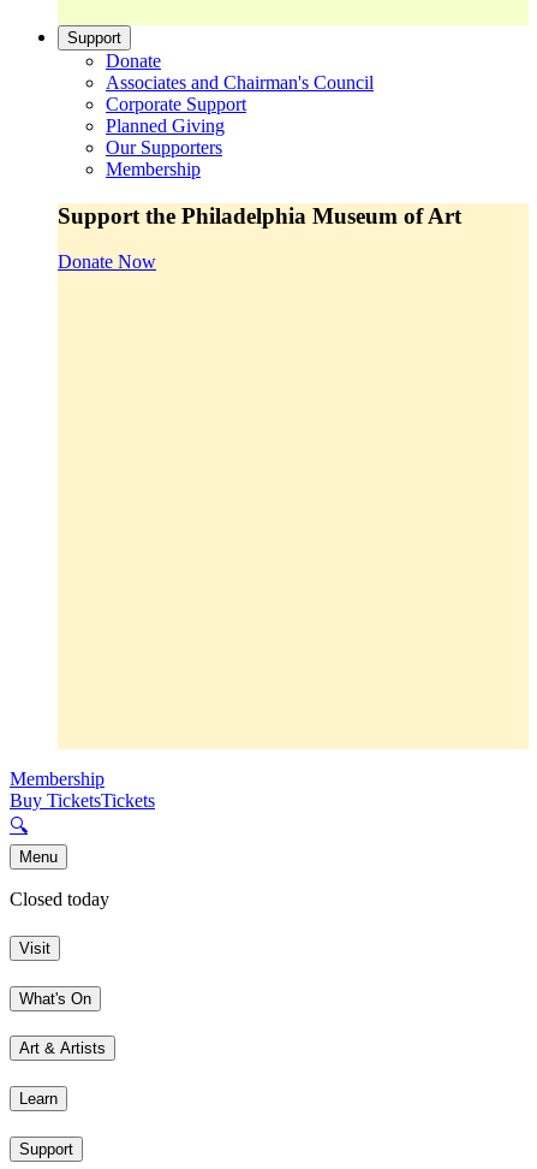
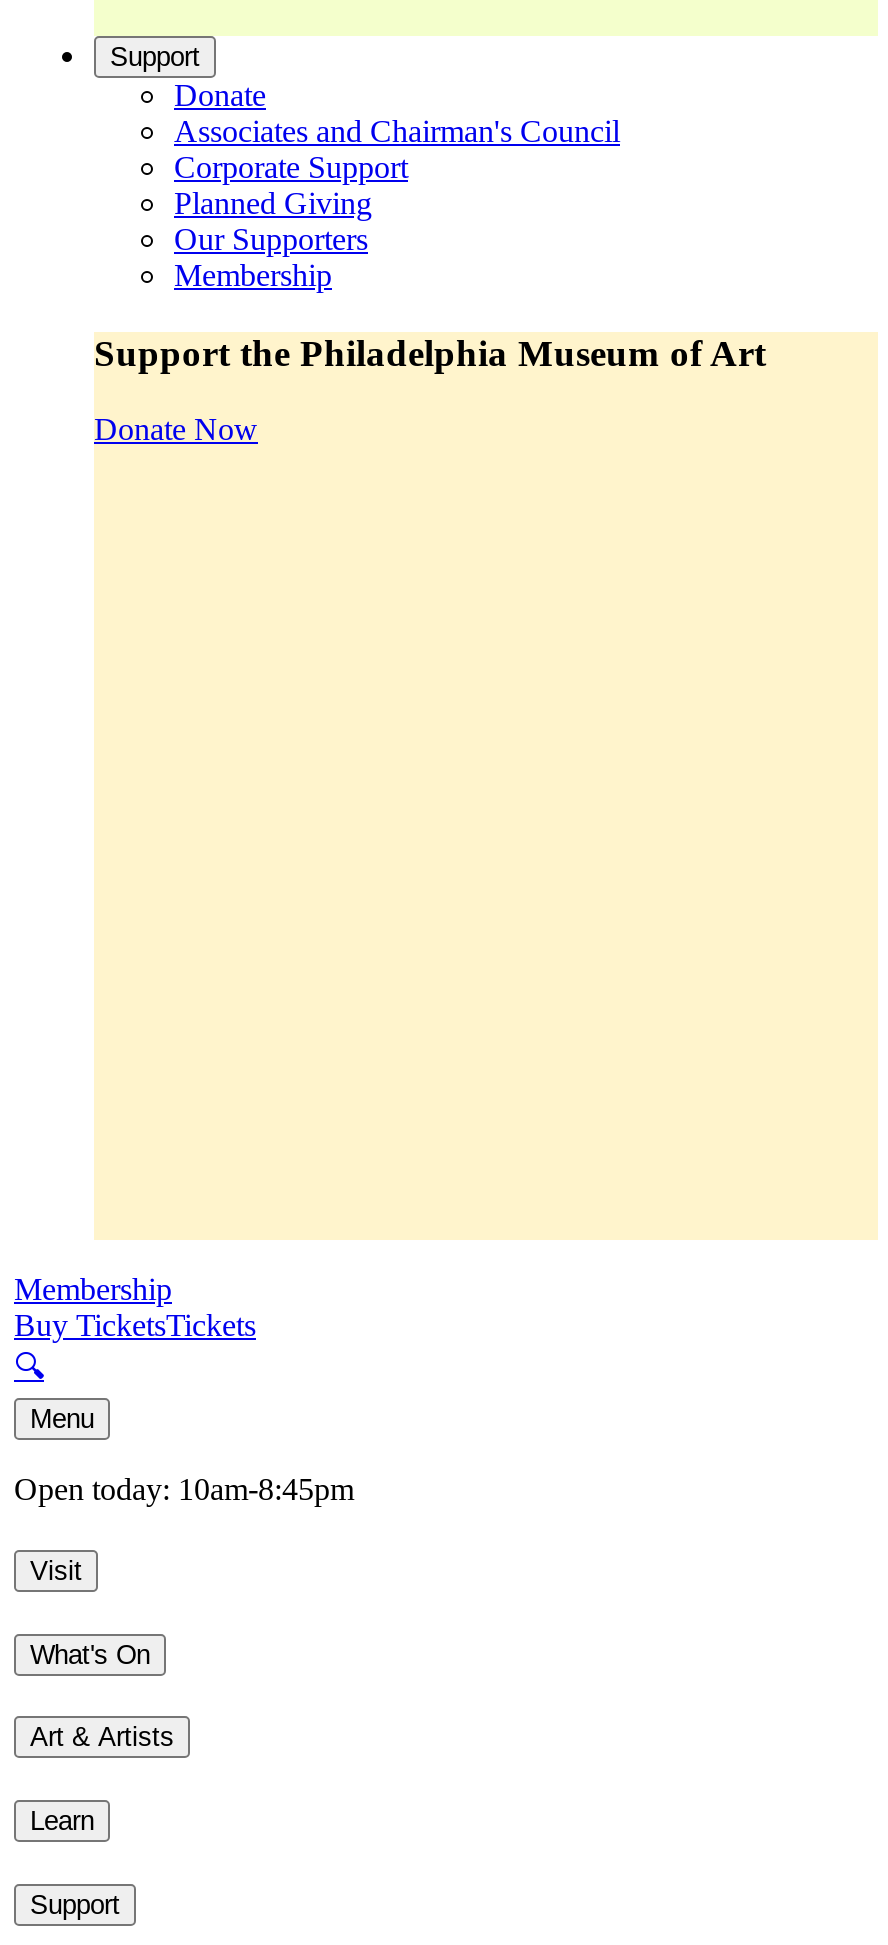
[10,889,109,910] Closed today -> [14,1473,354,1507] Open today: 10am-8:45pm

